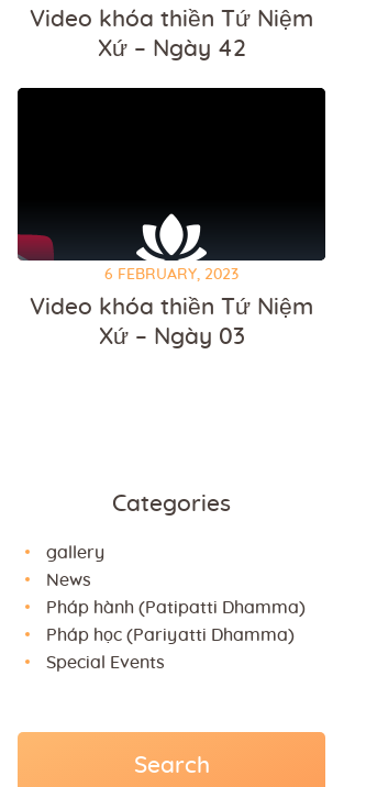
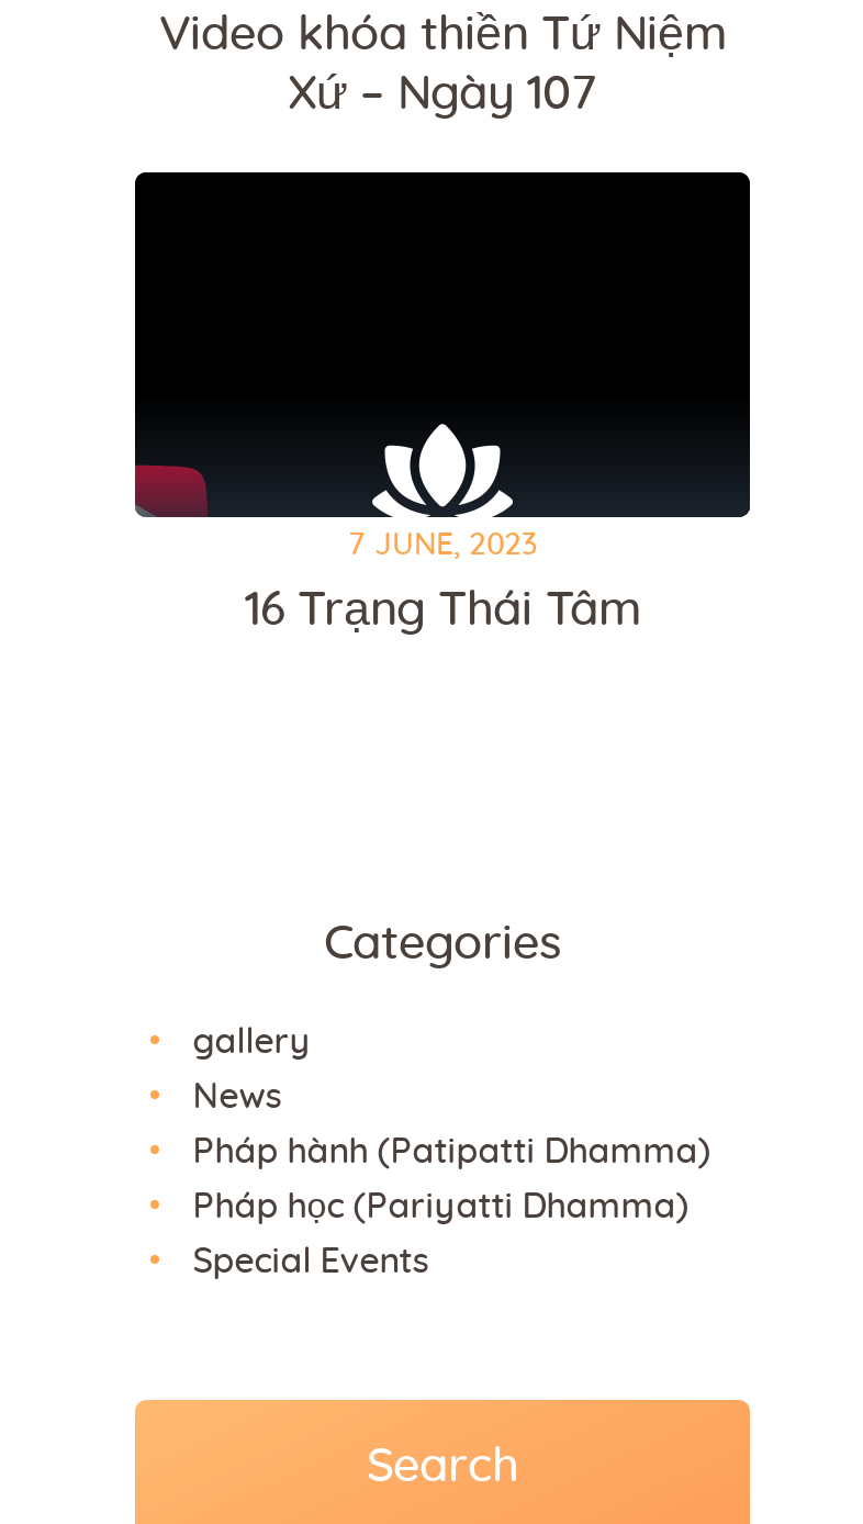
[97,37,246,60] Xứ – Ngày 42 -> [288,71,597,117] Xứ – Ngày 107
[104,267,239,283] 6 FEBRUARY, 2023 -> [348,531,537,561] 7 JUNE, 2023
[30,296,313,349] Video khóa thiền Tứ Niệm | Xứ – Ngày 03 -> [245,588,640,634] 16 Trạng Thái Tâm

